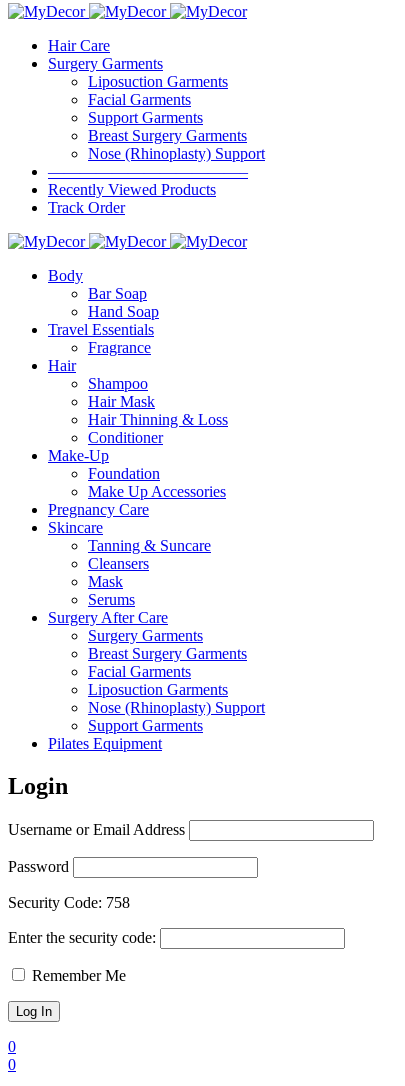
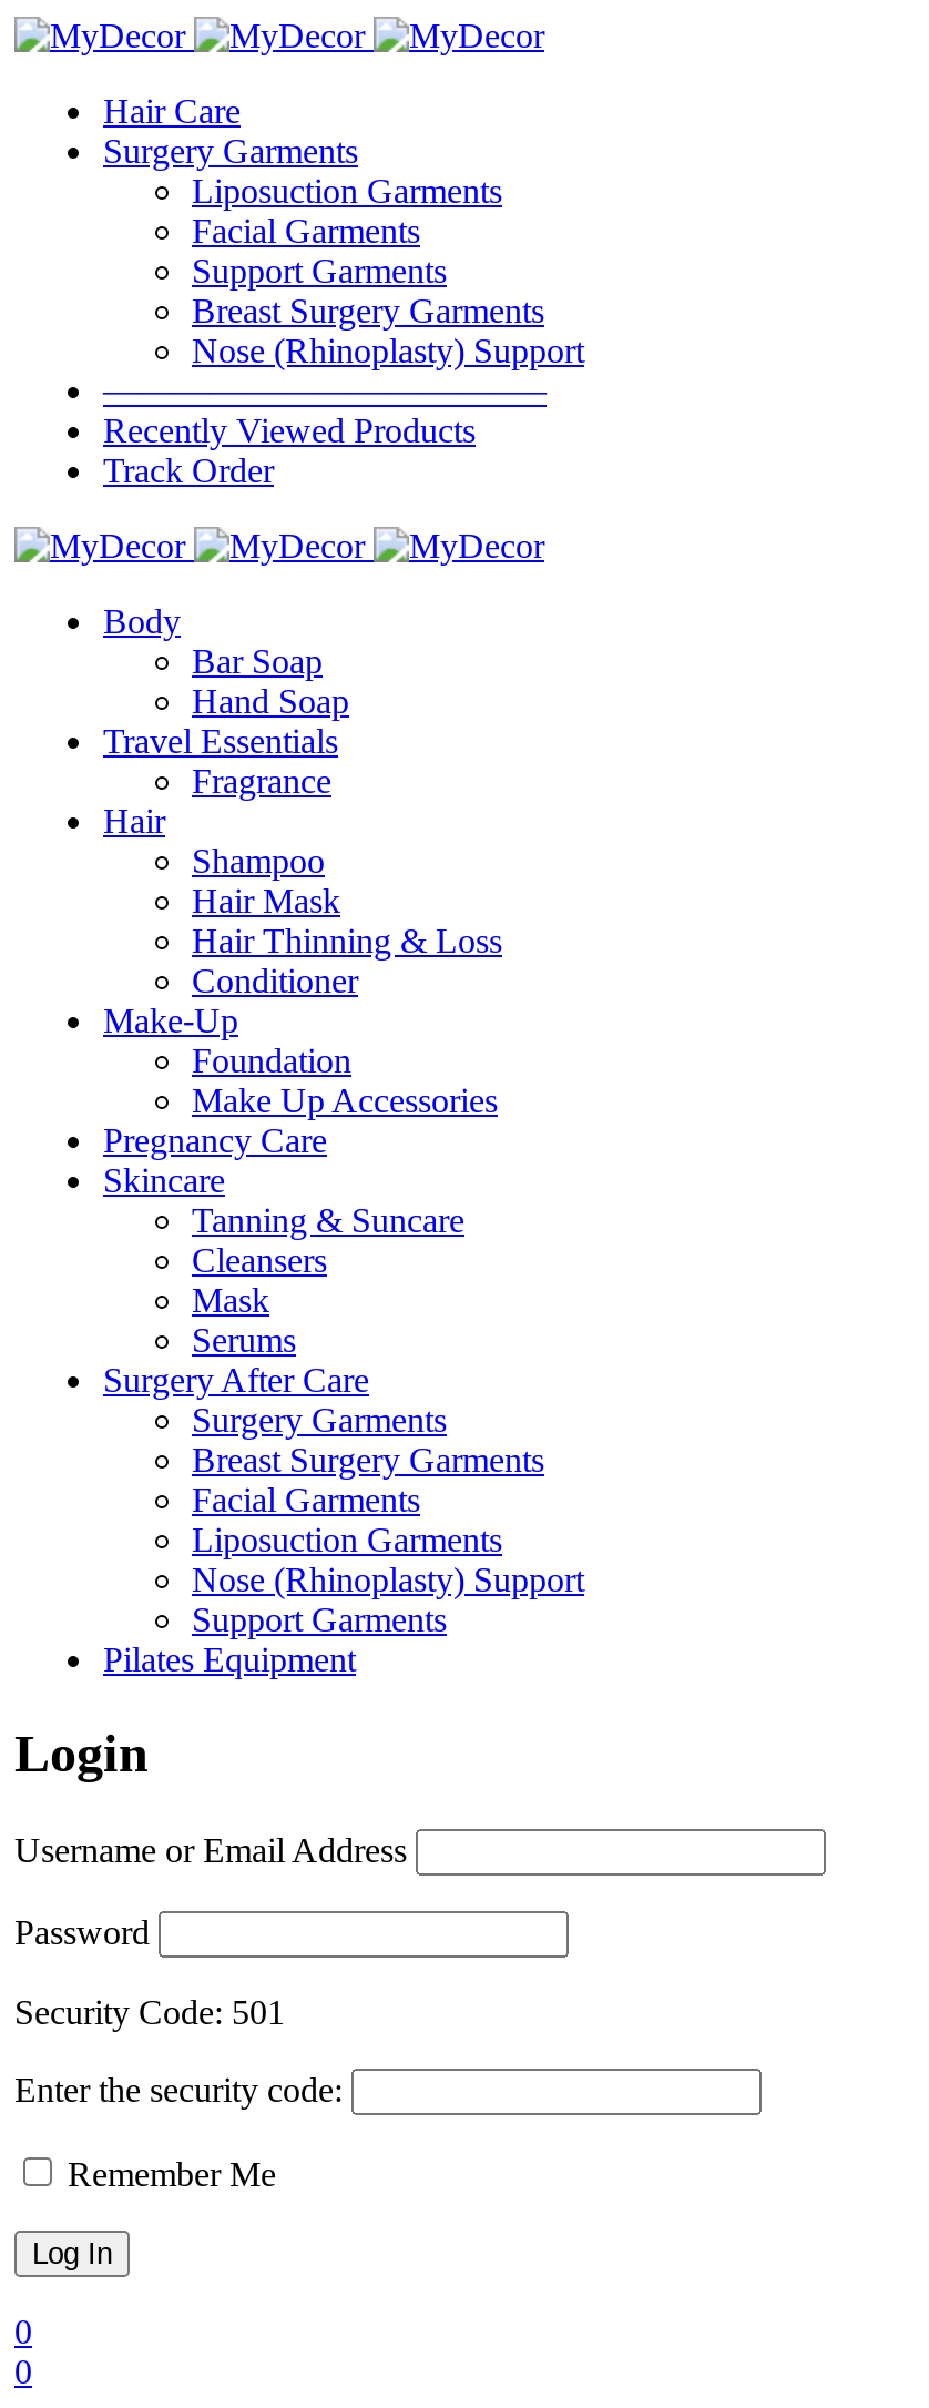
[8,894,130,911] Security Code: 758 -> [14,1993,285,2030] Security Code: 501

